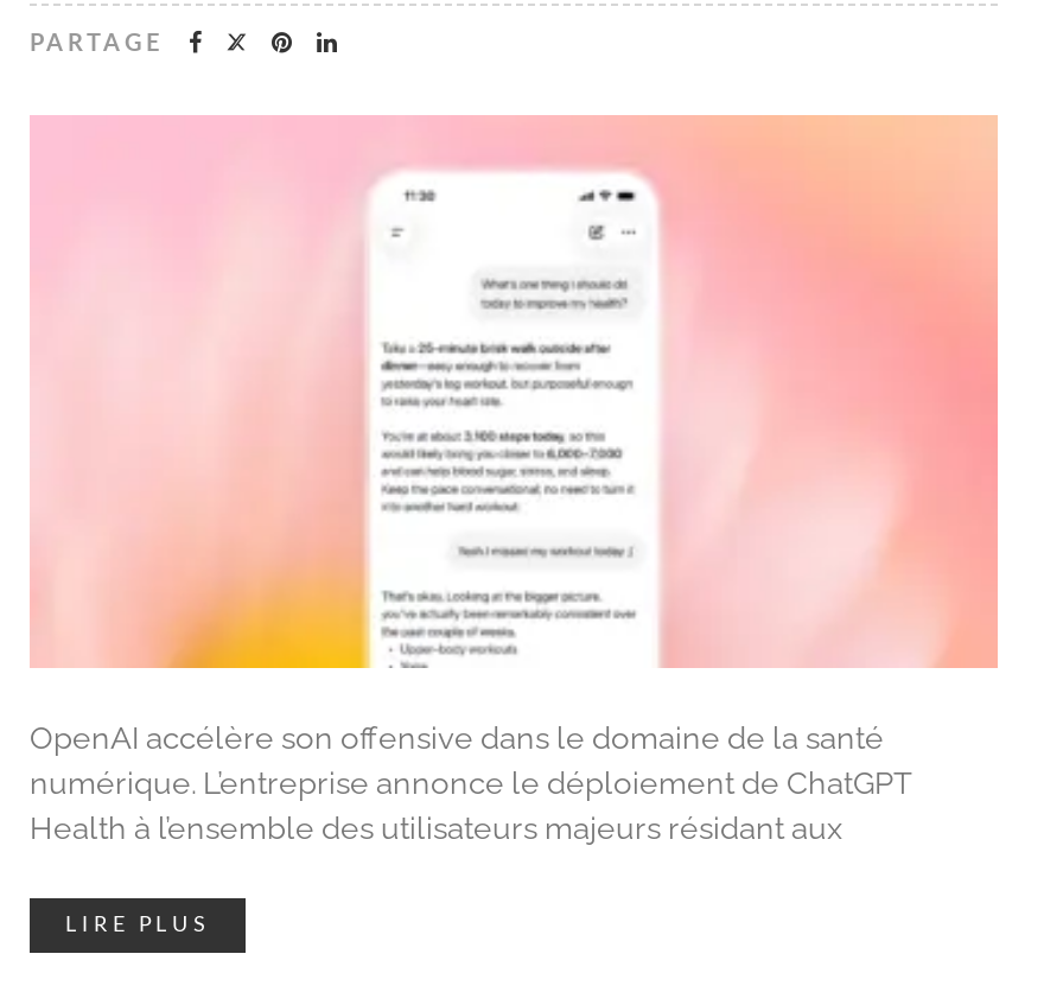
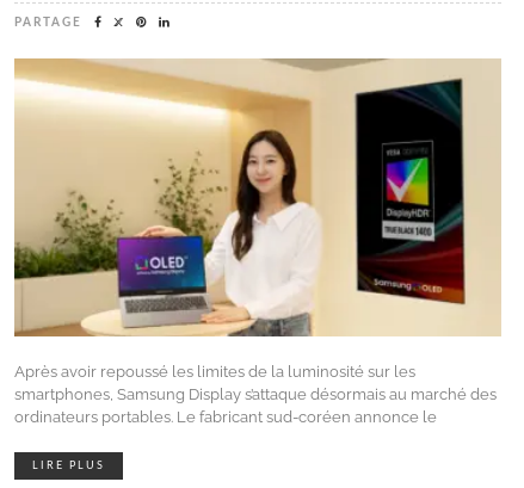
[30,115,998,845] [image] | OpenAI accélère son offensive dans le domaine de la santé | numérique. L’entreprise annonce le déploiement de ChatGPT | Health à l’ensemble des utilisateurs majeurs résidant aux -> [13,58,500,426] [image] | Après avoir repoussé les limites de la luminosité sur les | smartphones, Samsung Display s’attaque désormais au marché des | ordinateurs portables. Le fabricant sud-coréen annonce le

